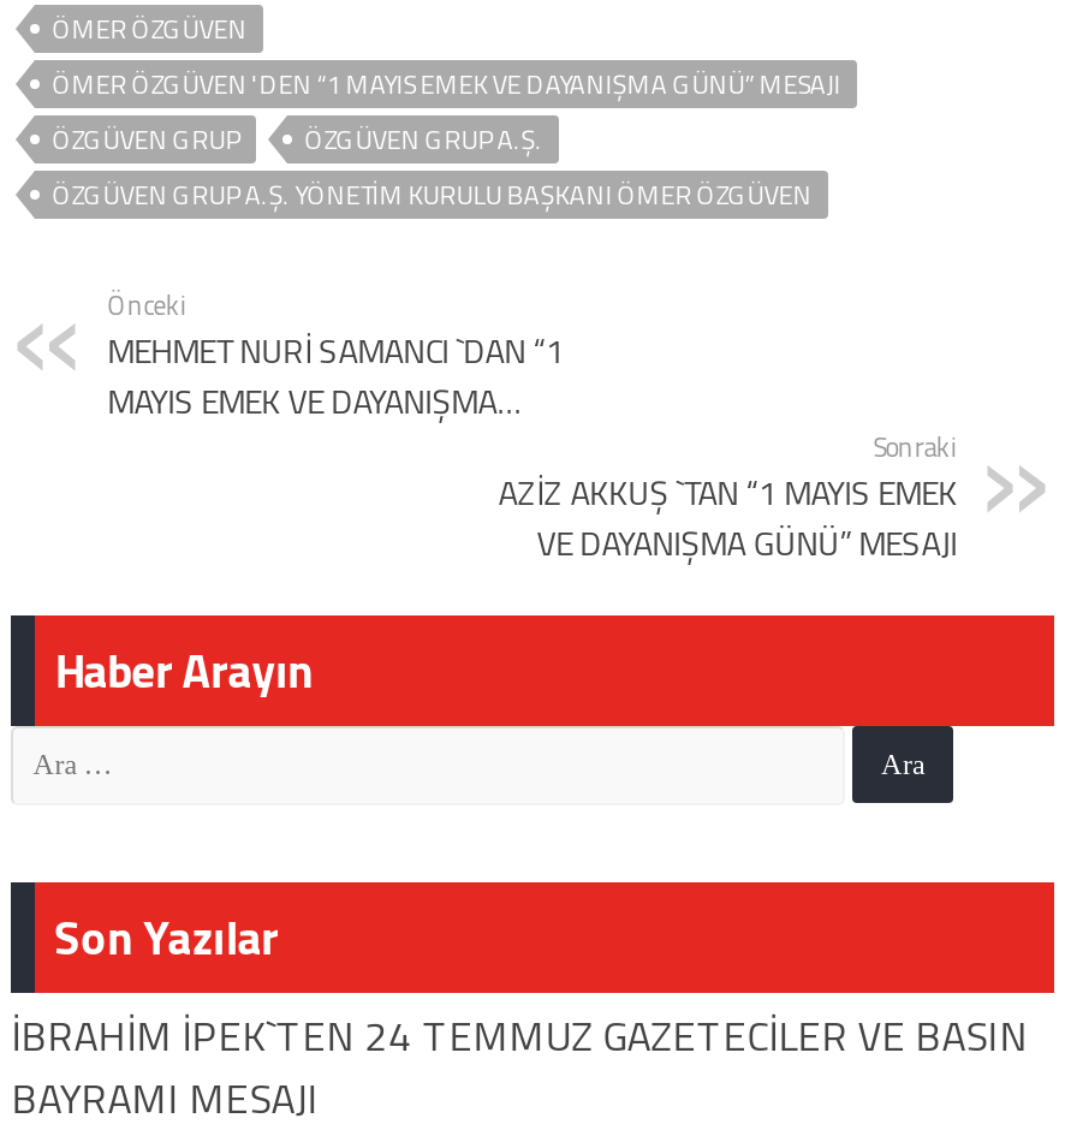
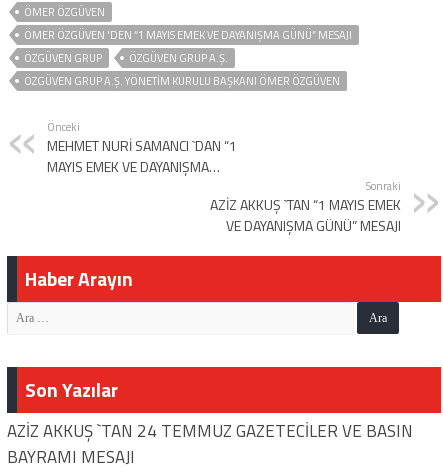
[11,1004,1028,1067] İBRAHİM İPEK`TEN 24 TEMMUZ GAZETECİLER VE BASIN -> [7,418,413,444] AZİZ AKKUŞ `TAN 24 TEMMUZ GAZETECİLER VE BASIN

